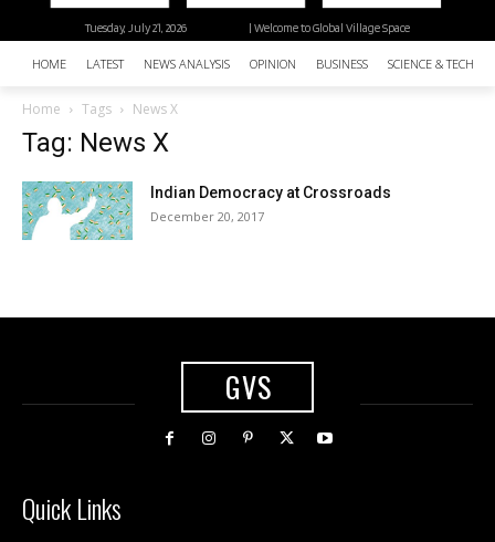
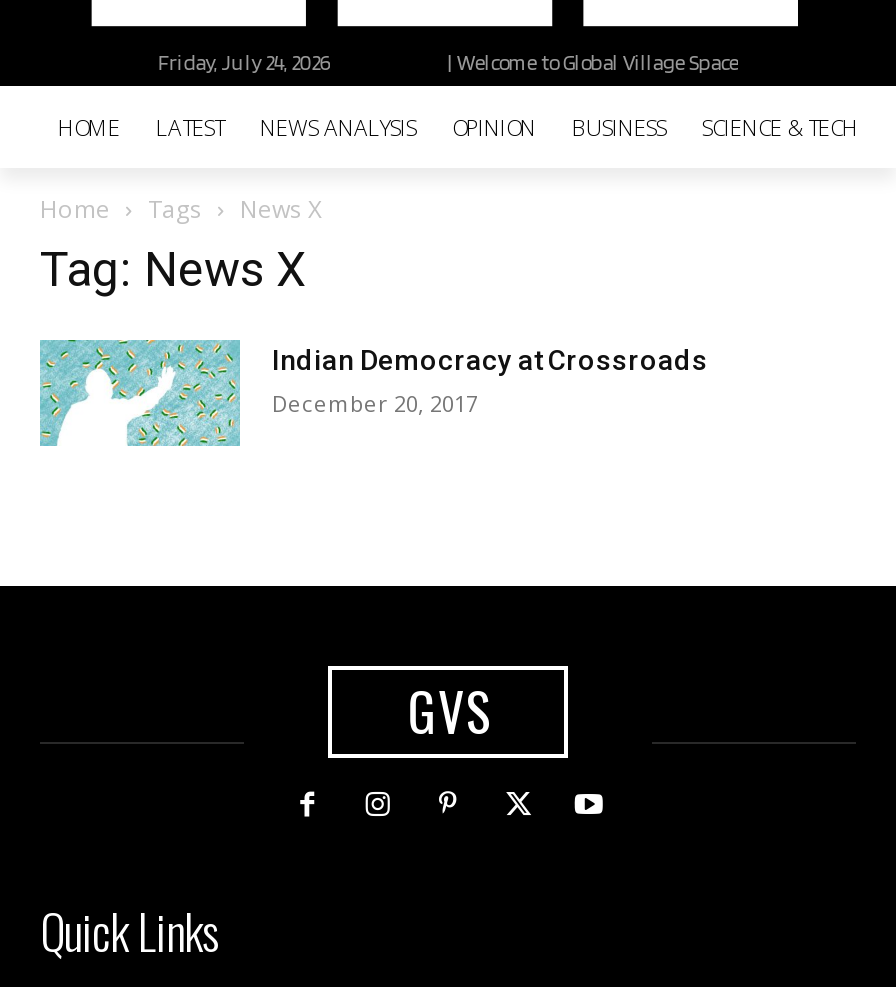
[85,20,186,36] Tuesday, July 21, 2026 -> [157,48,329,76] Friday, July 24, 2026

